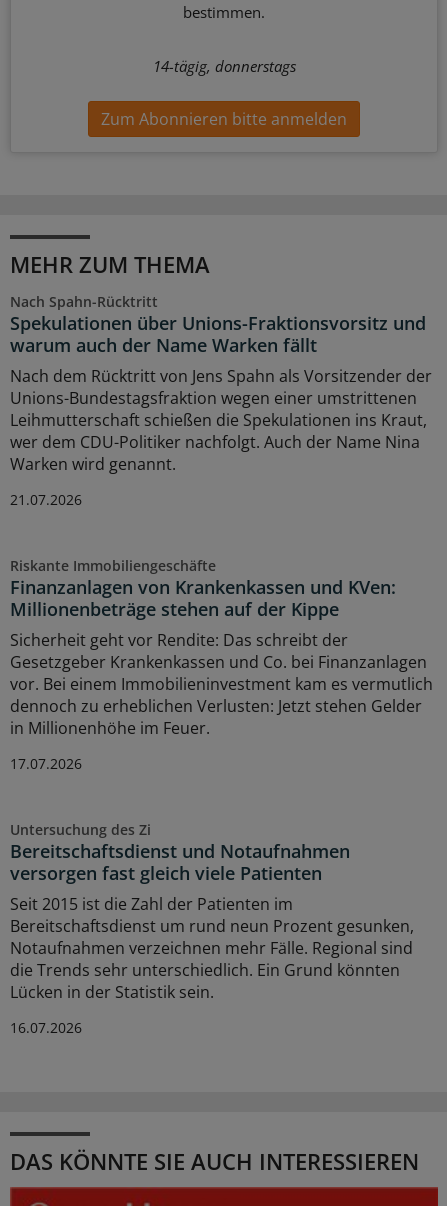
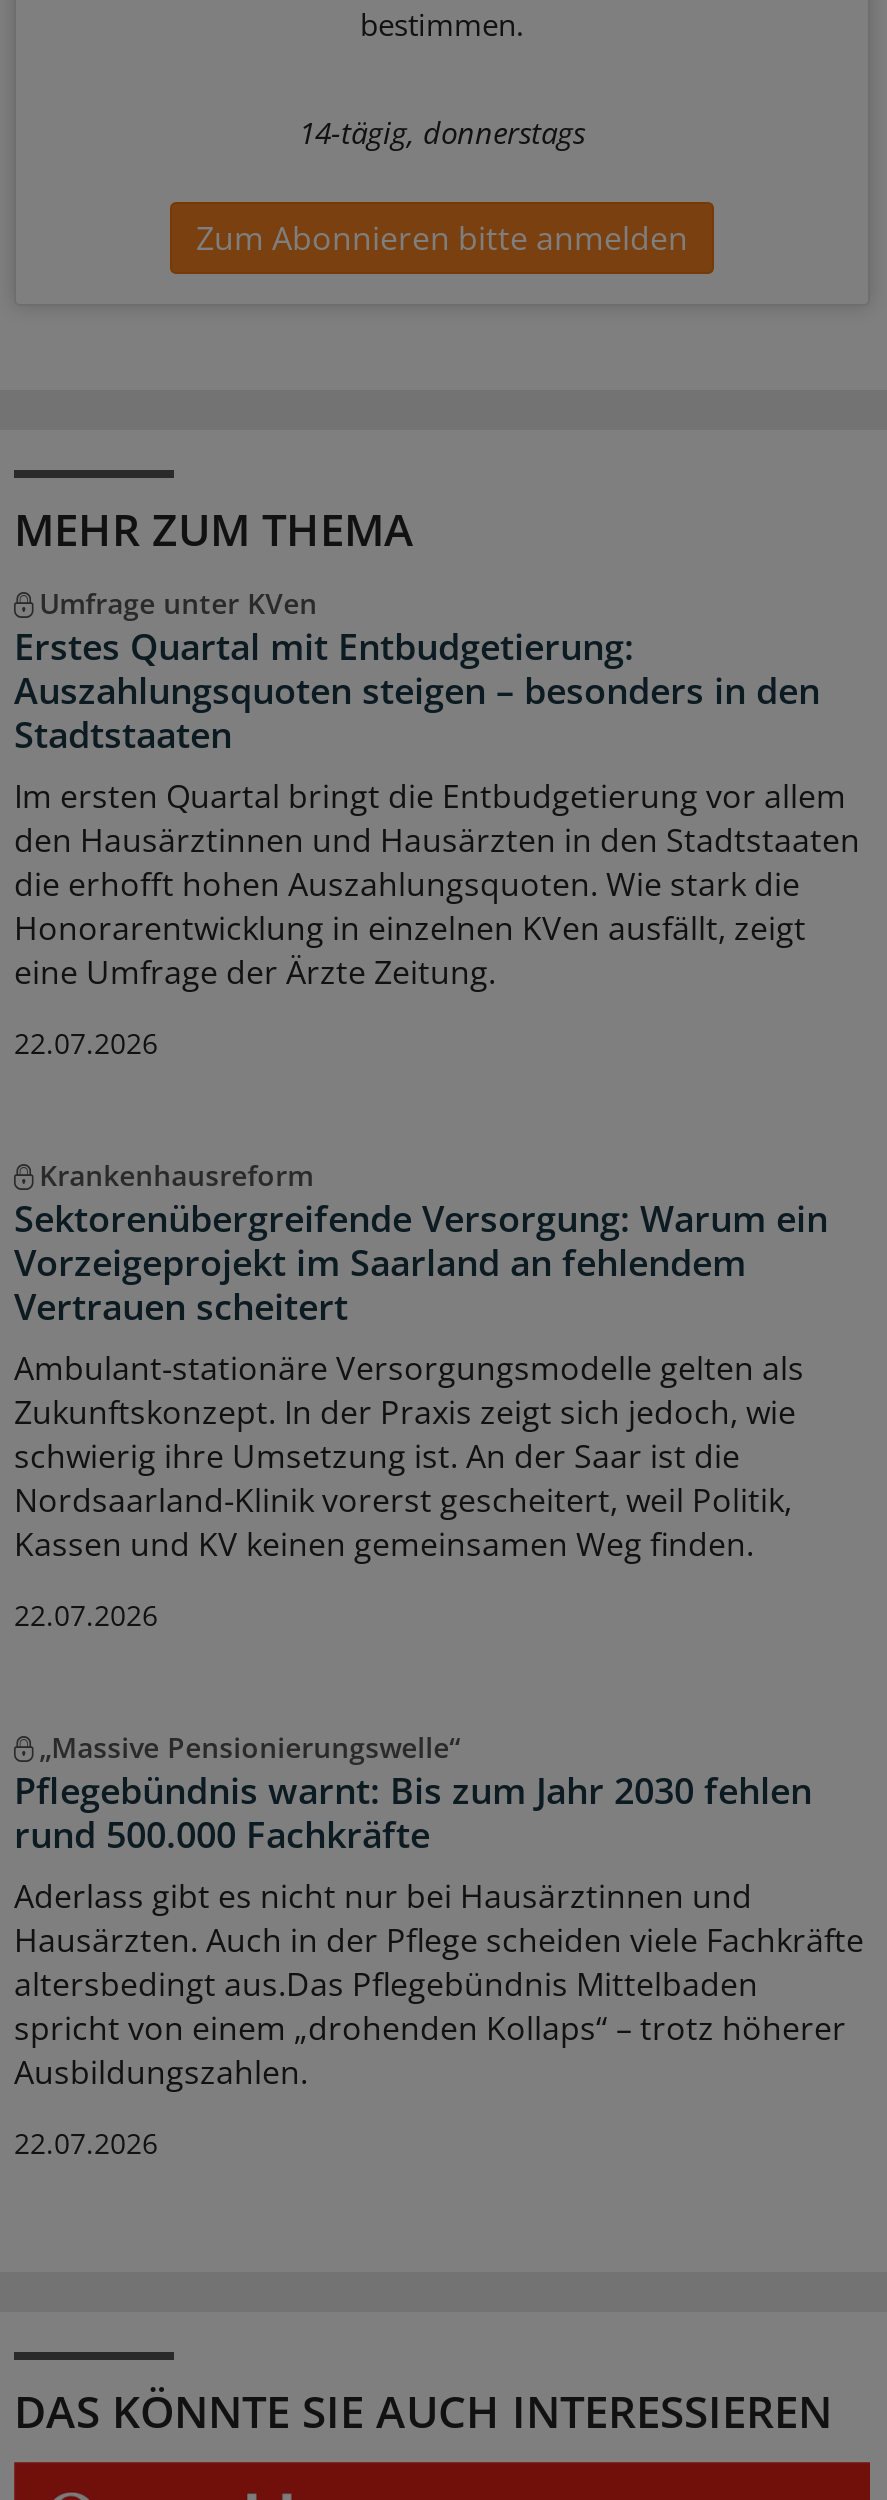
[10,292,432,475] Nach Spahn-Rücktritt | Spekulationen über Unions-Fraktionsvorsitz und | warum auch der Name Warken fällt | Nach dem Rücktritt von Jens Spahn als Vorsitzender der | Unions-Bundestagsfraktion wegen einer umstrittenen | Leihmutterschaft schießen die Spekulationen ins Kraut, | wer dem CDU-Politiker nachfolgt. Auch der Name Nina | Warken wird genannt. -> [14,583,860,993] Umfrage unter KVen | Erstes Quartal mit Entbudgetierung: | Auszahlungsquoten steigen – besonders in den | Stadtstaaten | Im ersten Quartal bringt die Entbudgetierung vor allem | den Hausärztinnen und Hausärzten in den Stadtstaaten | die erhofft hohen Auszahlungsquoten. Wie stark die | Honorarentwicklung in einzelnen KVen ausfällt, zeigt | eine Umfrage der Ärzte Zeitung.
[10,490,82,509] 21.07.2026 -> [14,1023,158,1061] 22.07.2026
[10,556,433,739] Riskante Immobiliengeschäfte | Finanzanlagen von Krankenkassen und KVen: | Millionenbeträge stehen auf der Kippe | Sicherheit geht vor Rendite: Das schreibt der | Gesetzgeber Krankenkassen und Co. bei Finanzanlagen | vor. Bei einem Immobilieninvestment kam es vermutlich | dennoch zu erheblichen Verlusten: Jetzt stehen Gelder | in Millionenhöhe im Feuer. -> [14,1155,828,1565] Krankenhausreform | Sektorenübergreifende Versorgung: Warum ein | Vorzeigeprojekt im Saarland an fehlendem | Vertrauen scheitert | Ambulant-stationäre Versorgungsmodelle gelten als | Zukunftskonzept. In der Praxis zeigt sich jedoch, wie | schwierig ihre Umsetzung ist. An der Saar ist die | Nordsaarland-Klinik vorerst gescheitert, weil Politik, | Kassen und KV keinen gemeinsamen Weg finden.
[10,754,82,773] 17.07.2026 -> [14,1595,158,1633] 22.07.2026
[10,820,414,1003] Untersuchung des Zi | Bereitschaftsdienst und Notaufnahmen | versorgen fast gleich viele Patienten | Seit 2015 ist die Zahl der Patienten im | Bereitschaftsdienst um rund neun Prozent gesunken, | Notaufnahmen verzeichnen mehr Fälle. Regional sind | die Trends sehr unterschiedlich. Ein Grund könnten | Lücken in der Statistik sein. -> [14,1727,864,2093] „Massive Pensionierungswelle“ | Pflegebündnis warnt: Bis zum Jahr 2030 fehlen | rund 500.000 Fachkräfte | Aderlass gibt es nicht nur bei Hausärztinnen und | Hausärzten. Auch in der Pflege scheiden viele Fachkräfte | altersbedingt aus.Das Pflegebündnis Mittelbaden | spricht von einem „drohenden Kollaps“ – trotz höherer | Ausbildungszahlen.
[10,1018,82,1037] 16.07.2026 -> [14,2123,158,2161] 22.07.2026

